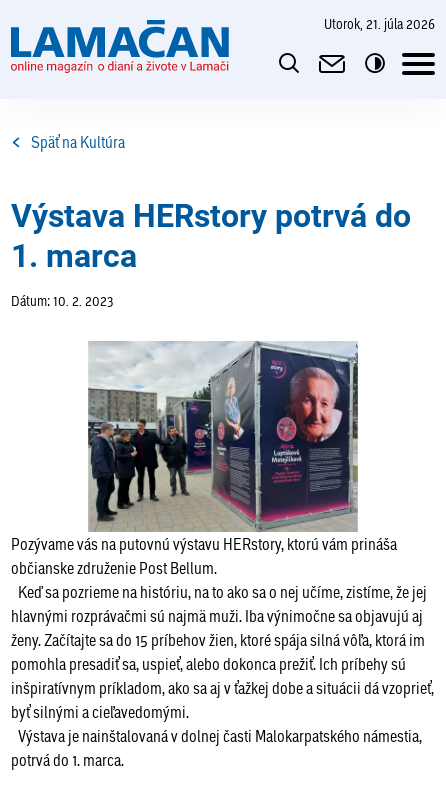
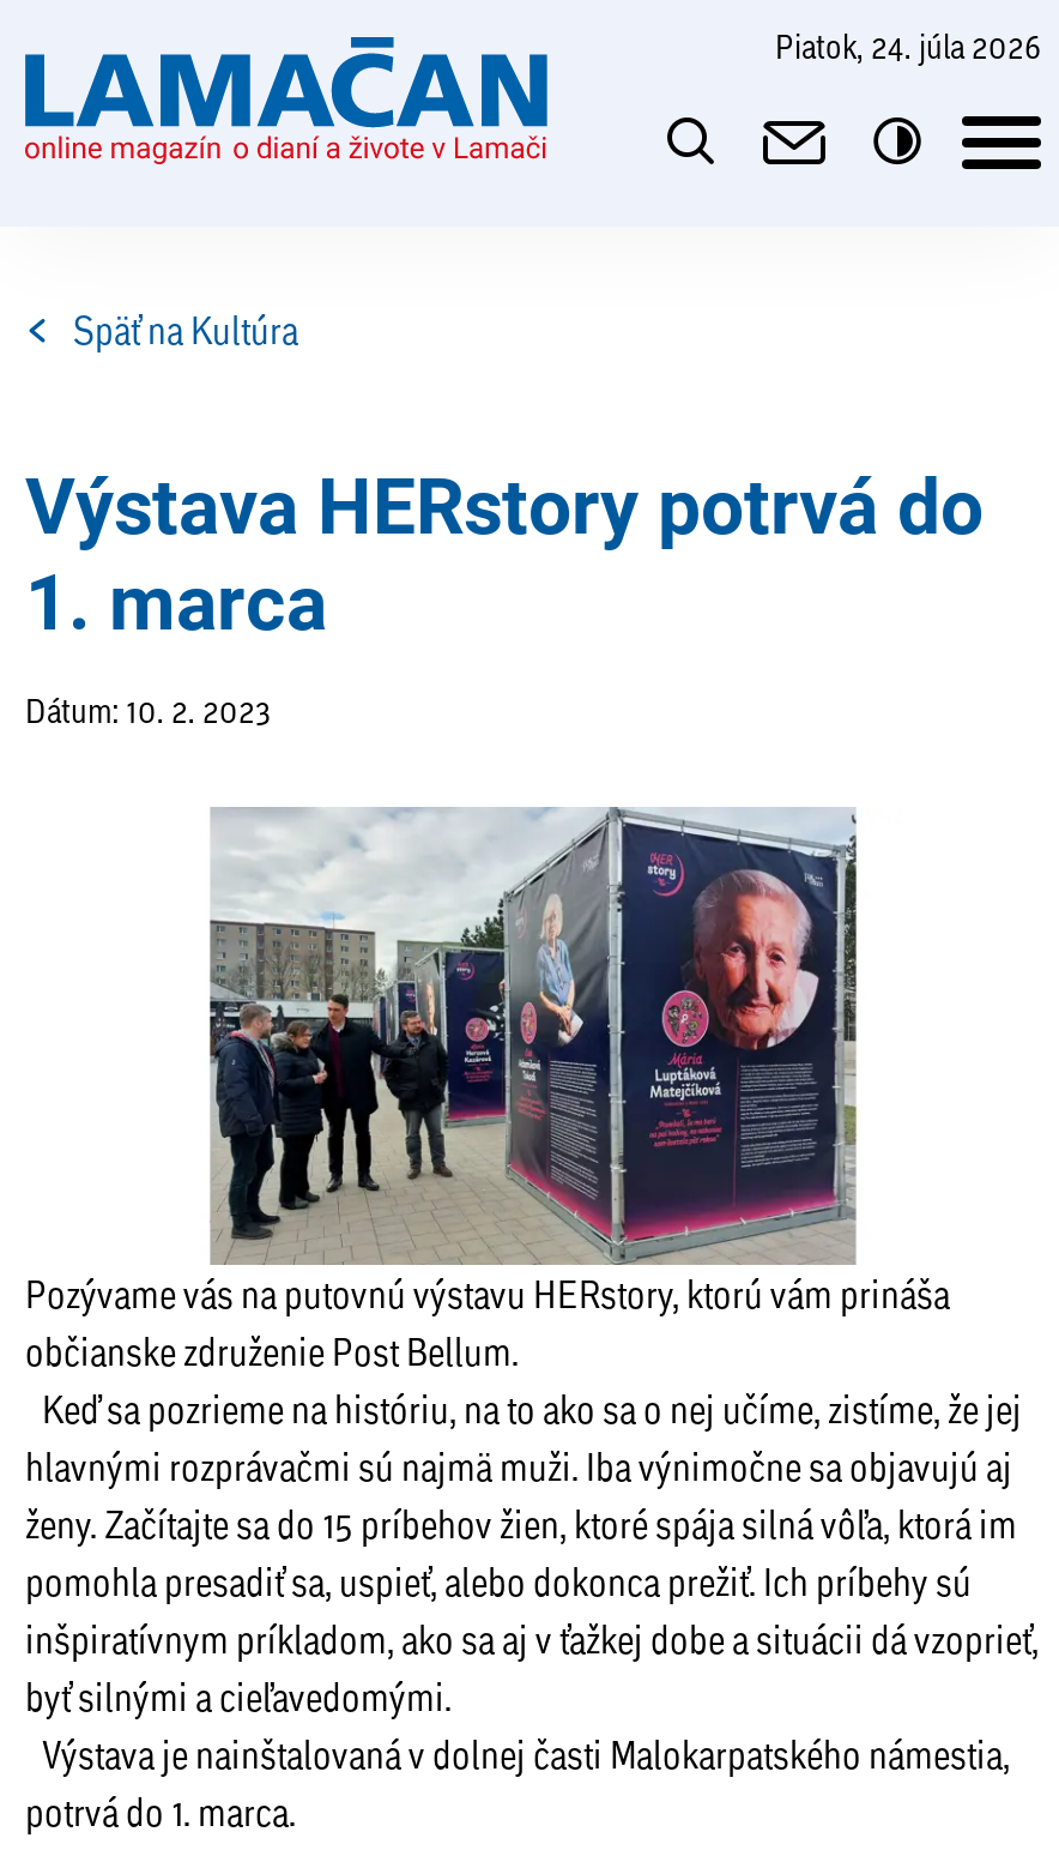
[332,14,435,33] utorok, 21. júla 2026 -> [794,23,1041,68] piatok, 24. júla 2026

